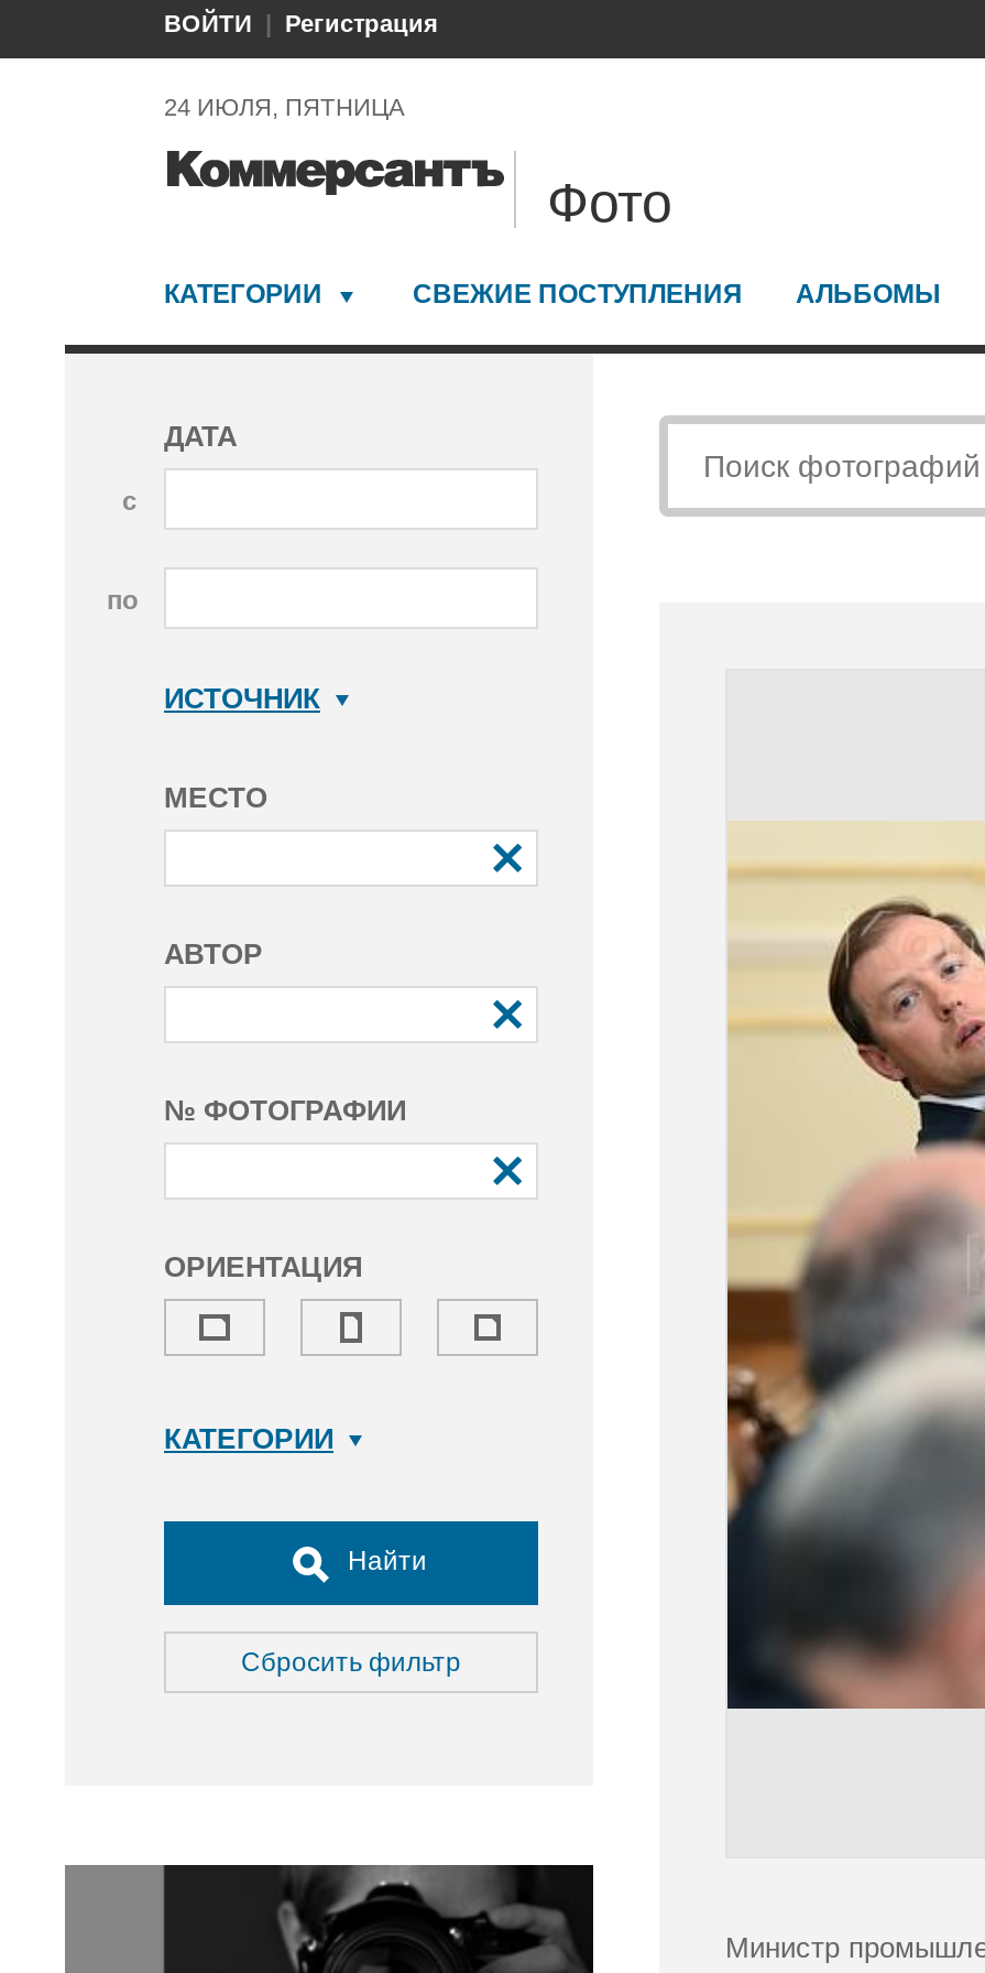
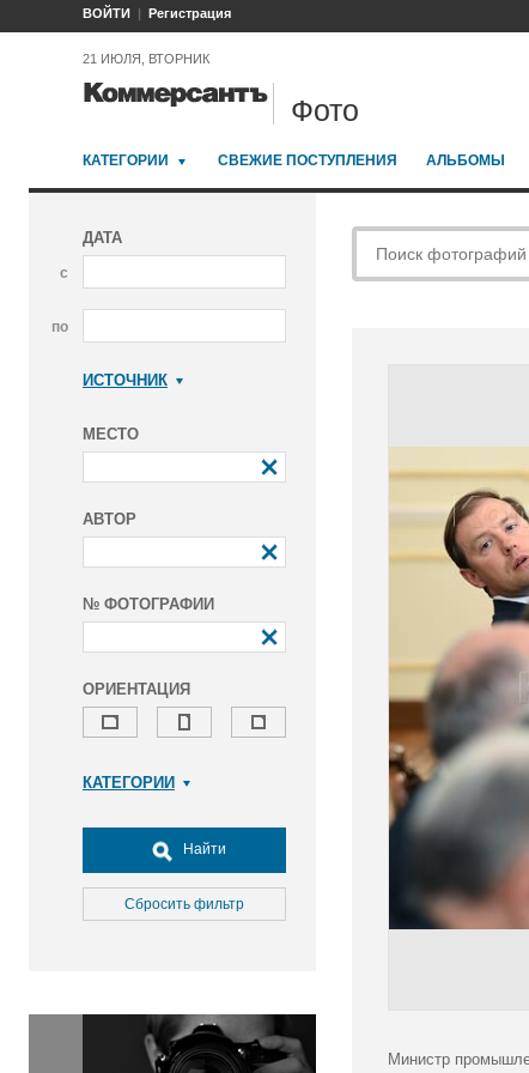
[164,94,404,120] 24 ИЮЛЯ, ПЯТНИЦА -> [83,51,209,66] 21 ИЮЛЯ, ВТОРНИК

